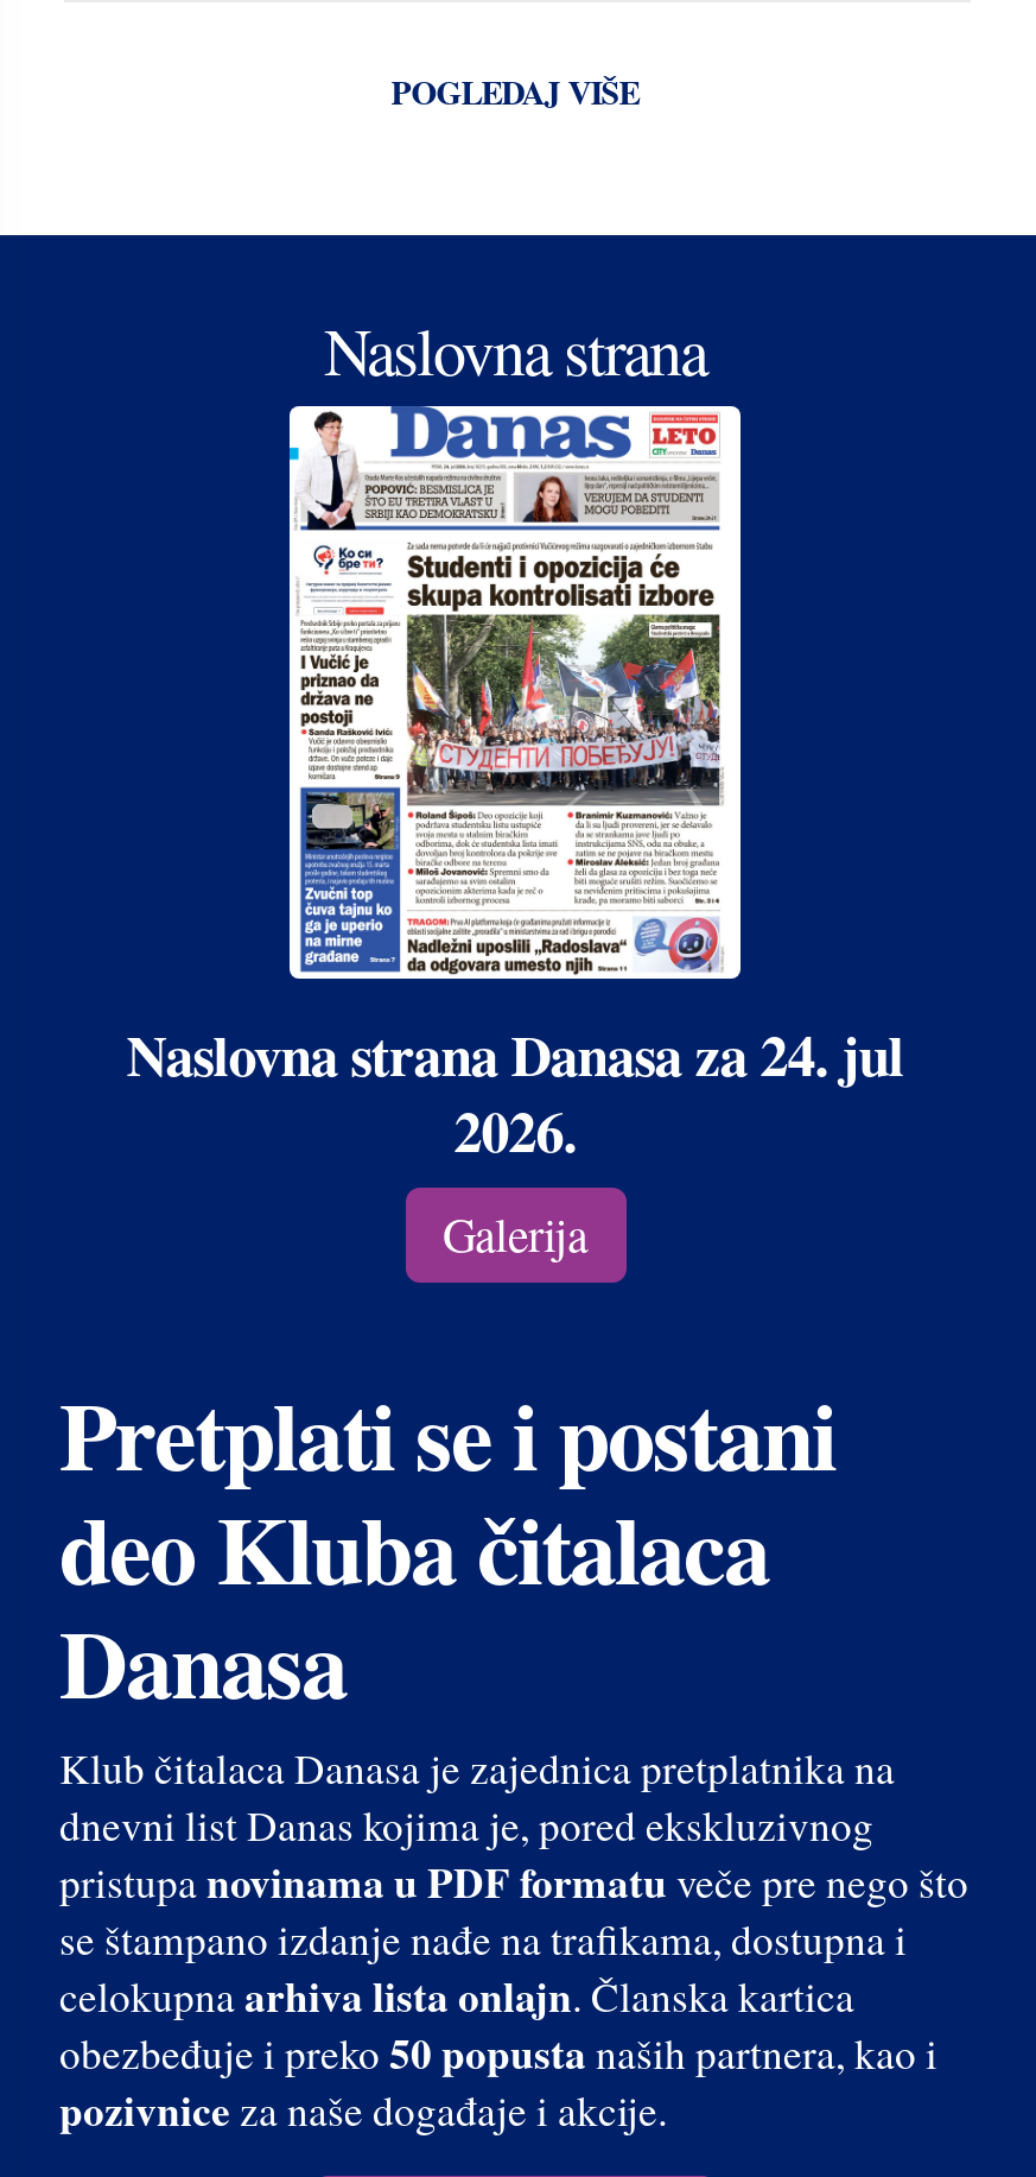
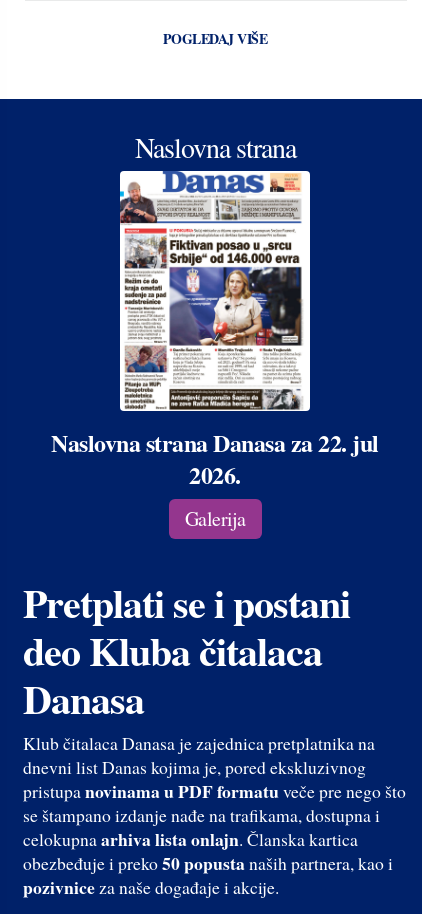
[126,409,904,1096] [image] | Naslovna strana Danasa za 24. jul -> [51,172,379,460] [image] | Naslovna strana Danasa za 22. jul

